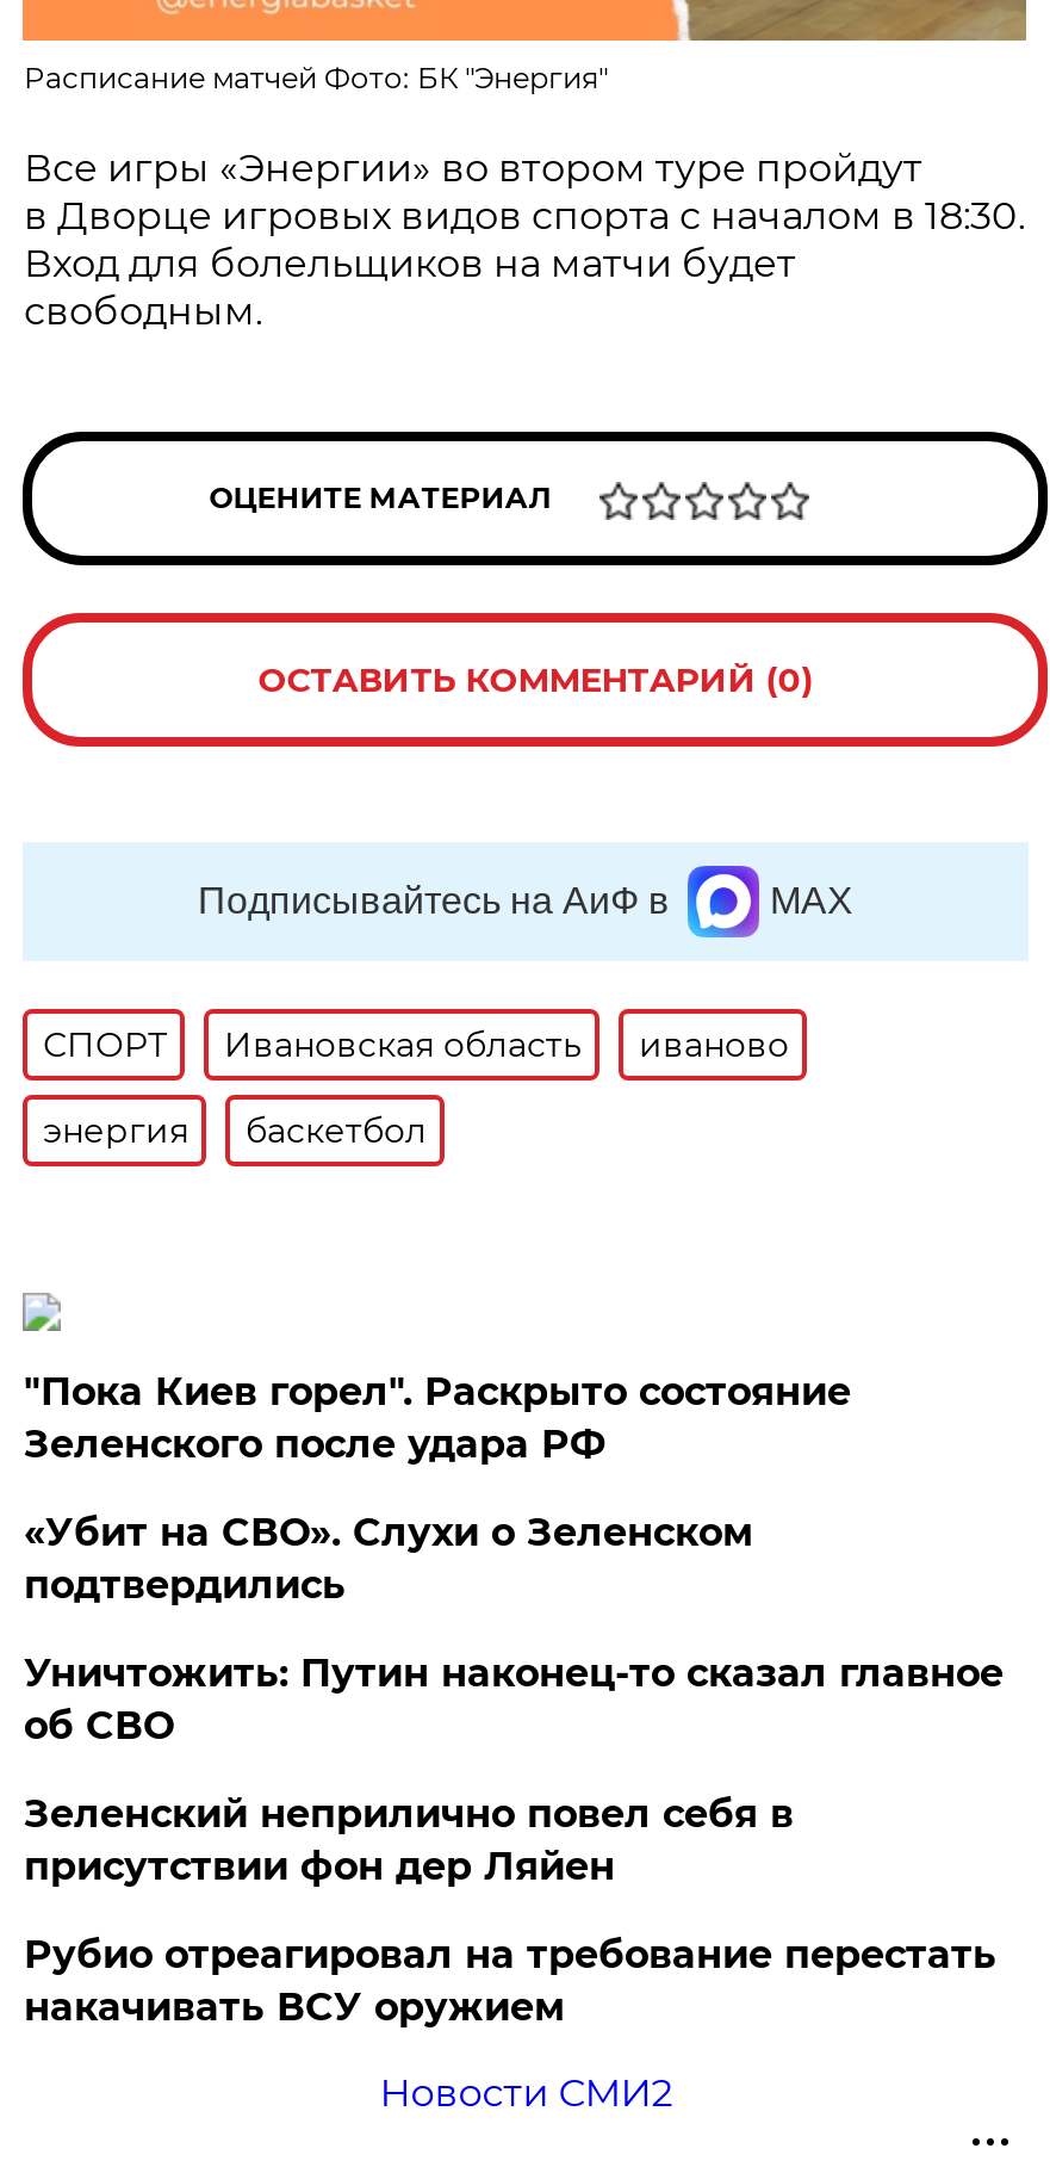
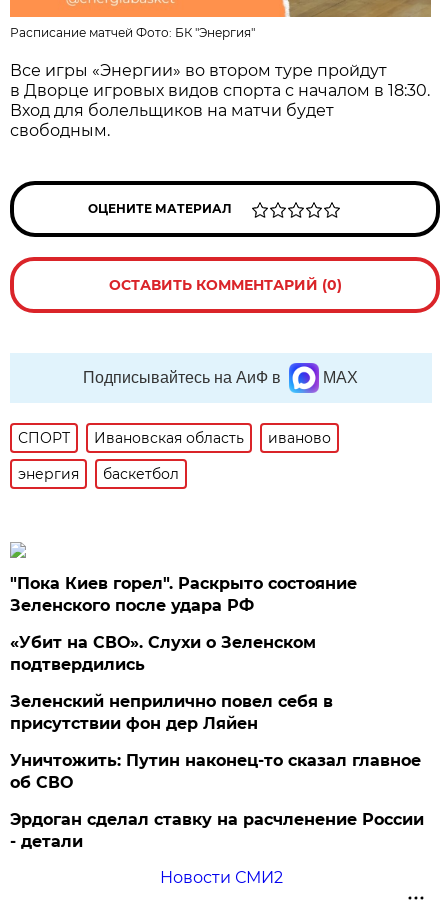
moved [24,1651,1003,1748] -> [10,751,421,792]: Уничтожить: Путин наконец-то сказал главное | об СВО
moved [24,1791,794,1889] -> [10,692,333,733]: Зеленский неприлично повел cебя в | присутствии фон дер Ляйен
[24,1932,996,2030] Рубио отреагировал на требование перестать | накачивать ВСУ оружием -> [10,810,424,851] Эрдоган сделал ставку на расчленение России | - детали

